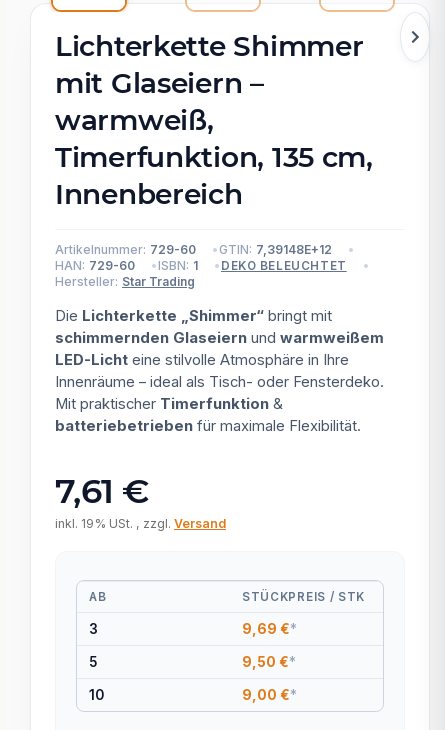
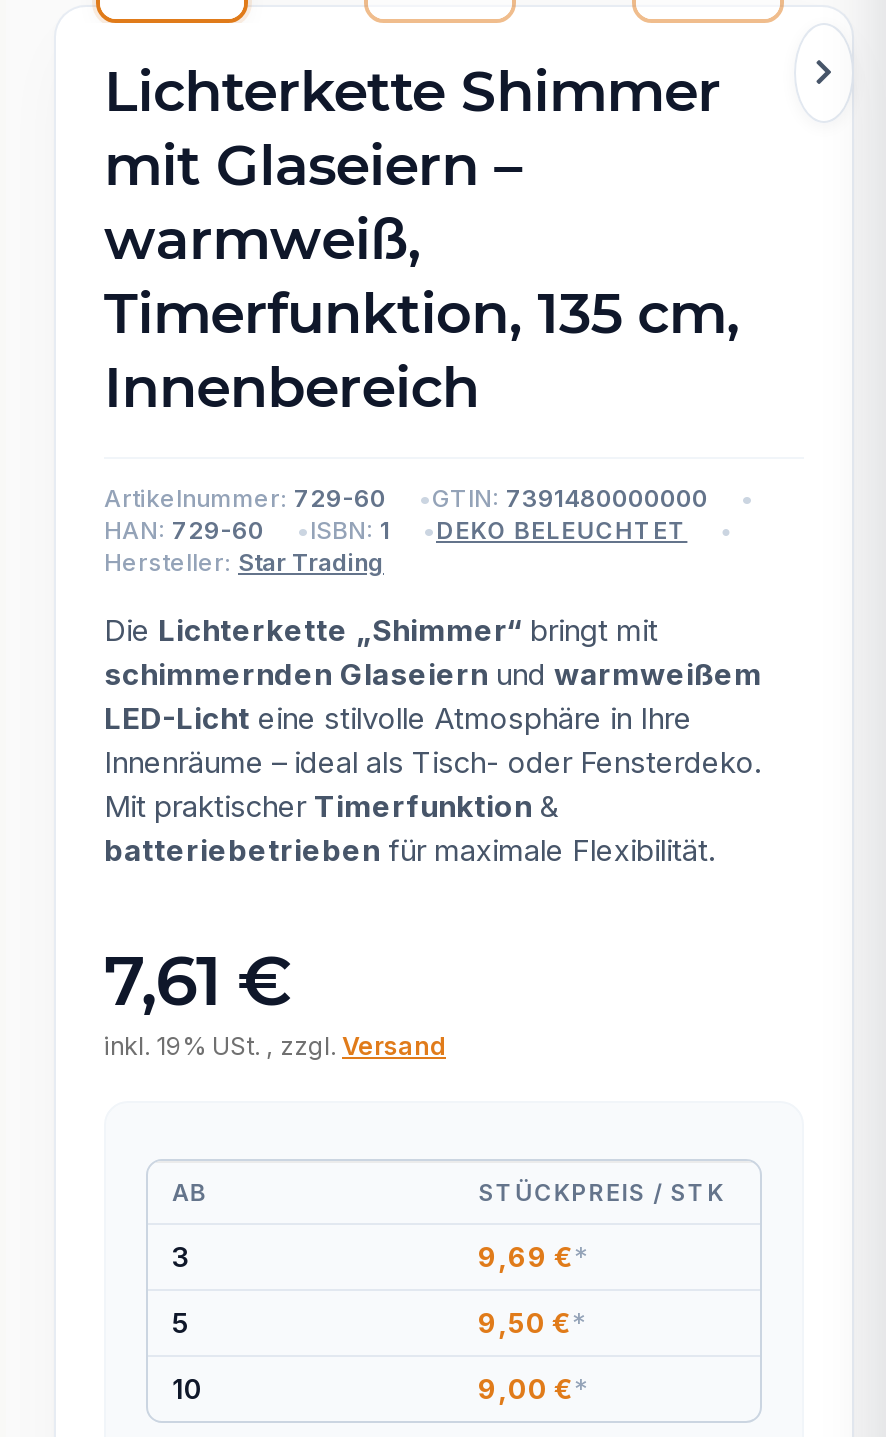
[55,242,332,257] Artikelnummer: 729-60 GTIN: 7,39148E+12 -> [104,483,708,513] Artikelnummer: 729-60 GTIN: 7391480000000

